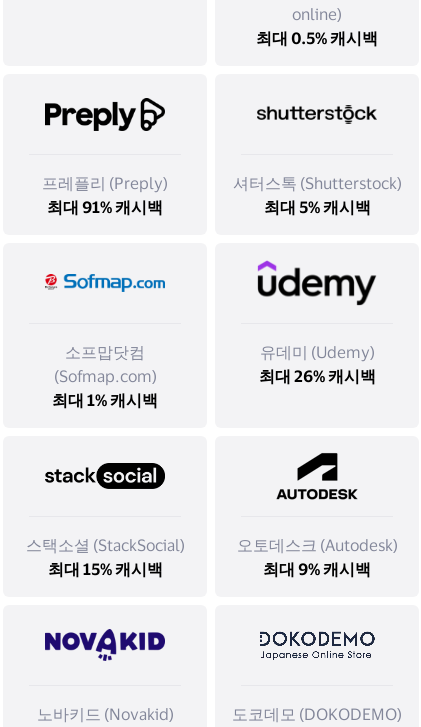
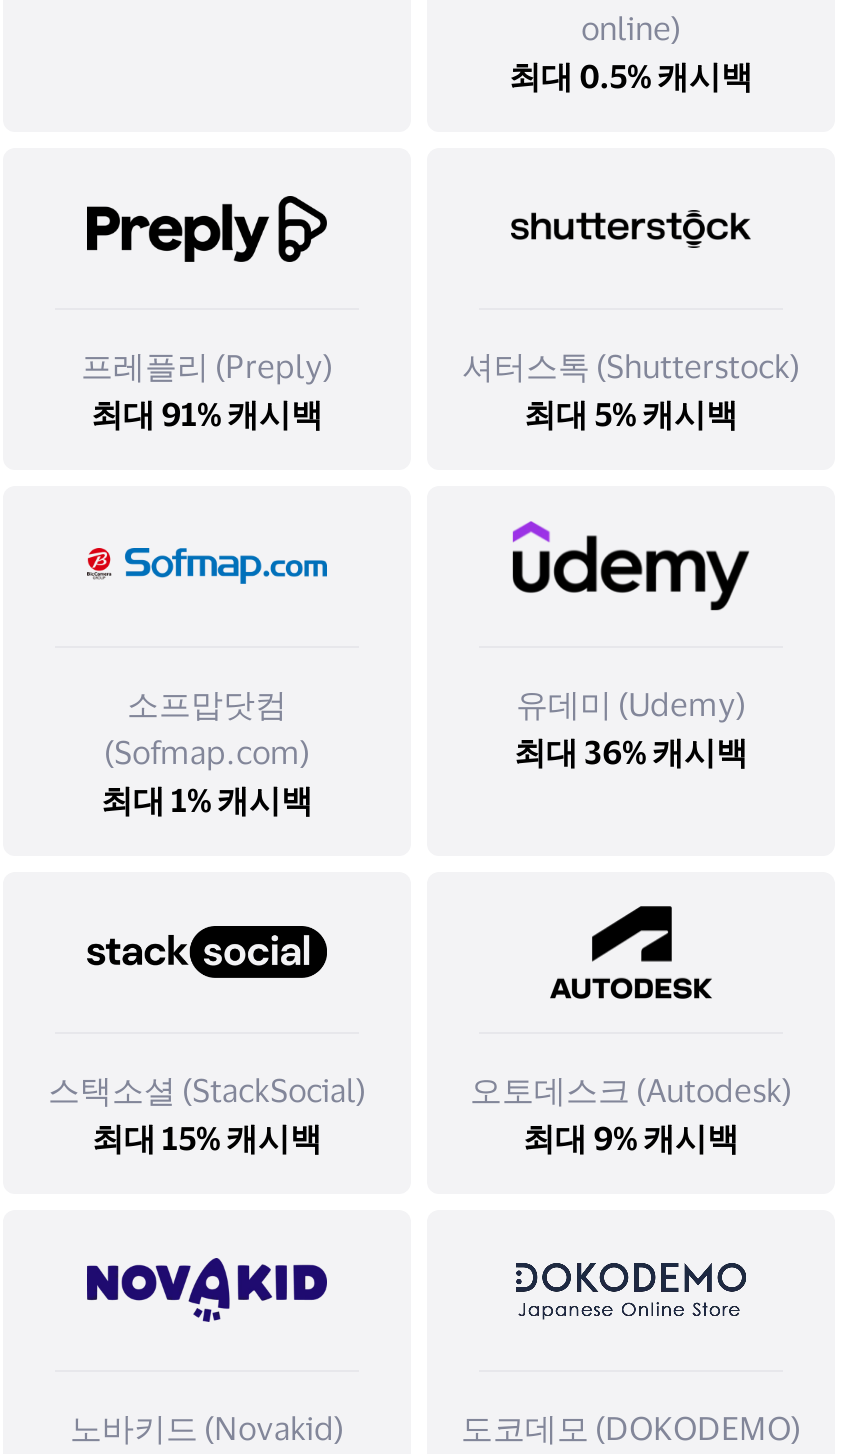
[258,366,375,385] 최대 26% 캐시백 -> [514,733,748,771] 최대 36% 캐시백

